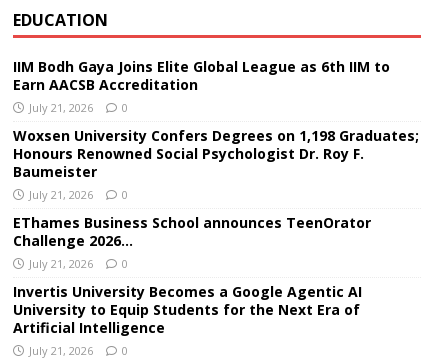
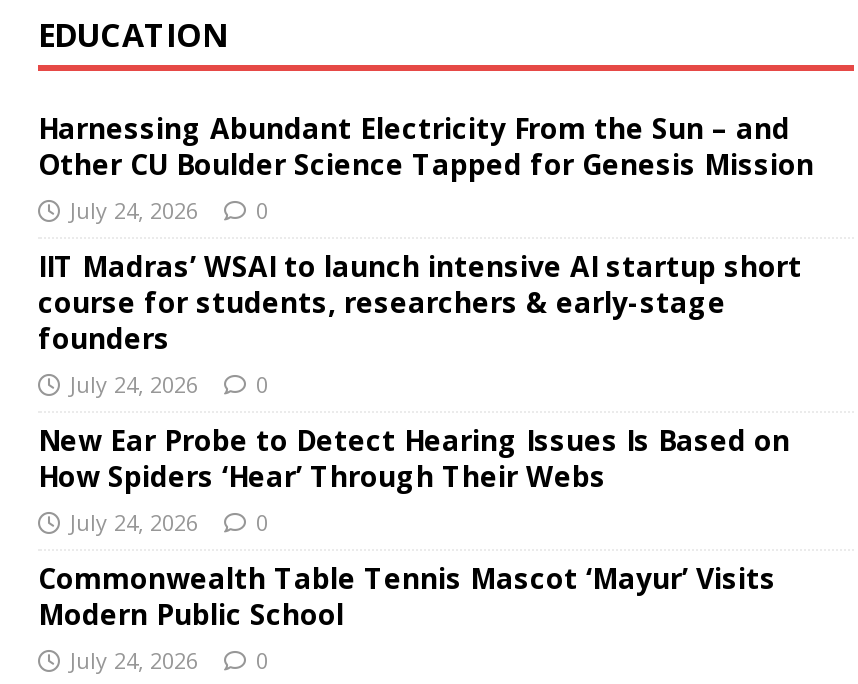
[13,57,390,115] IIM Bodh Gaya Joins Elite Global League as 6th IIM to | Earn AACSB Accreditation | July 21, 2026 -> [38,108,814,224] Harnessing Abundant Electricity From the Sun – and | Other CU Boulder Science Tapped for Genesis Mission | July 24, 2026
[13,126,419,202] Woxsen University Confers Degrees on 1,198 Graduates; | Honours Renowned Social Psychologist Dr. Roy F. | Baumeister | July 21, 2026 -> [38,246,802,398] IIT Madras’ WSAI to launch intensive AI startup short | course for students, researchers & early-stage | founders | July 24, 2026
[13,213,371,271] EThames Business School announces TeenOrator | Challenge 2026… | July 21, 2026 -> [38,420,790,536] New Ear Probe to Detect Hearing Issues Is Based on | How Spiders ‘Hear’ Through Their Webs | July 24, 2026
[13,282,362,358] Invertis University Becomes a Google Agentic AI | University to Equip Students for the Next Era of | Artificial Intelligence | July 21, 2026 -> [38,558,776,674] Commonwealth Table Tennis Mascot ‘Mayur’ Visits | Modern Public School | July 24, 2026

